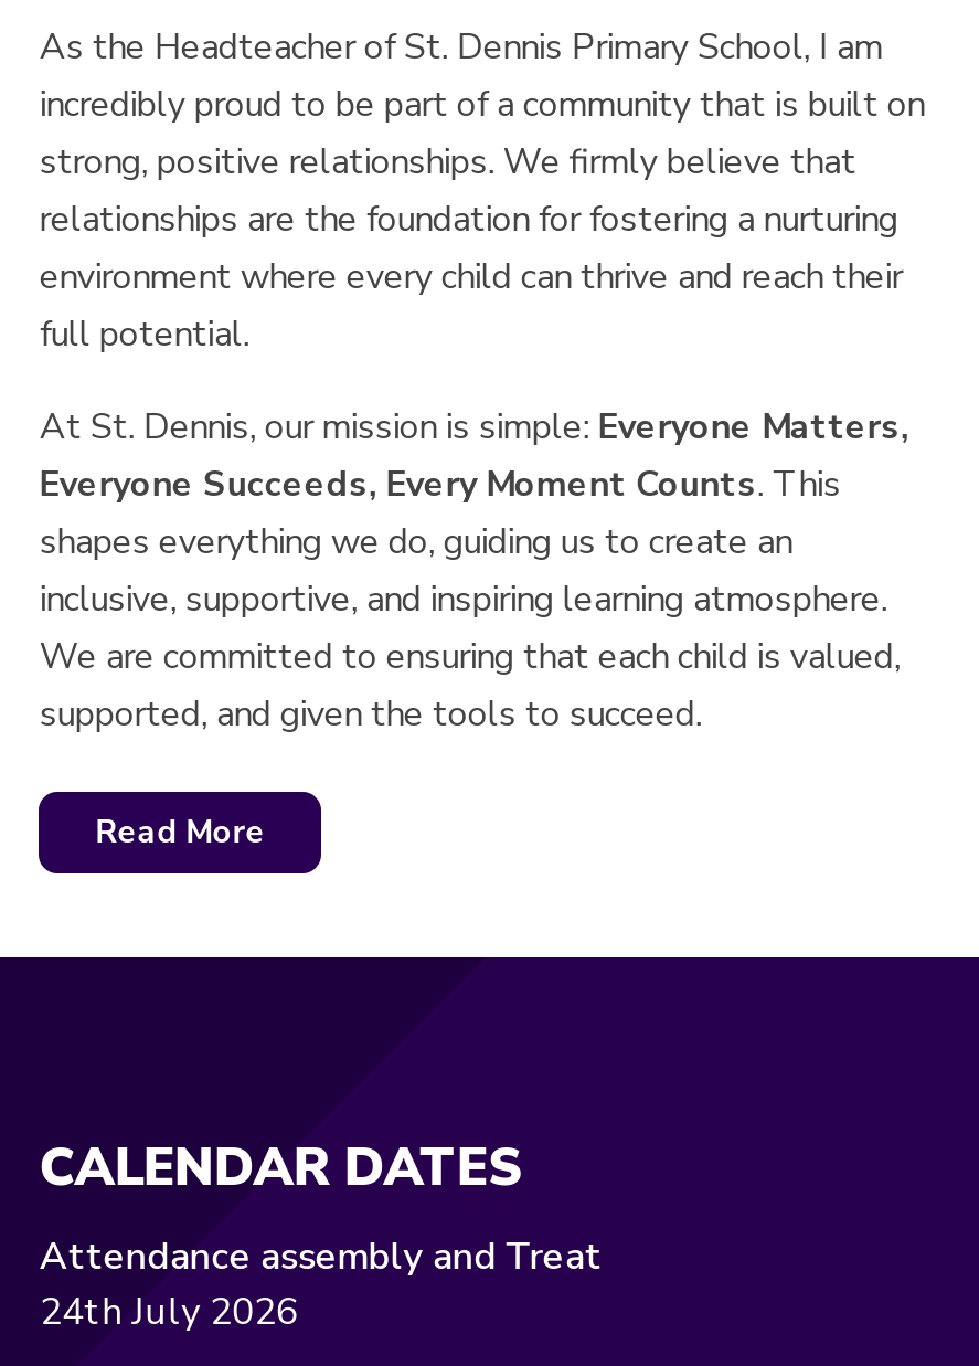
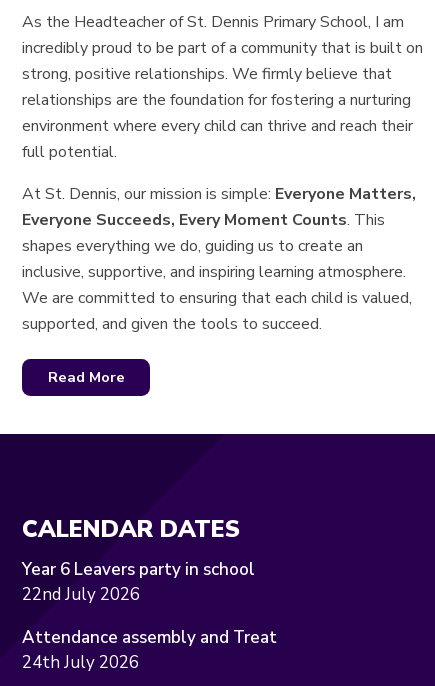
none -> [22,558,255,606] Year 6 Leavers party in school | 22nd July 2026

